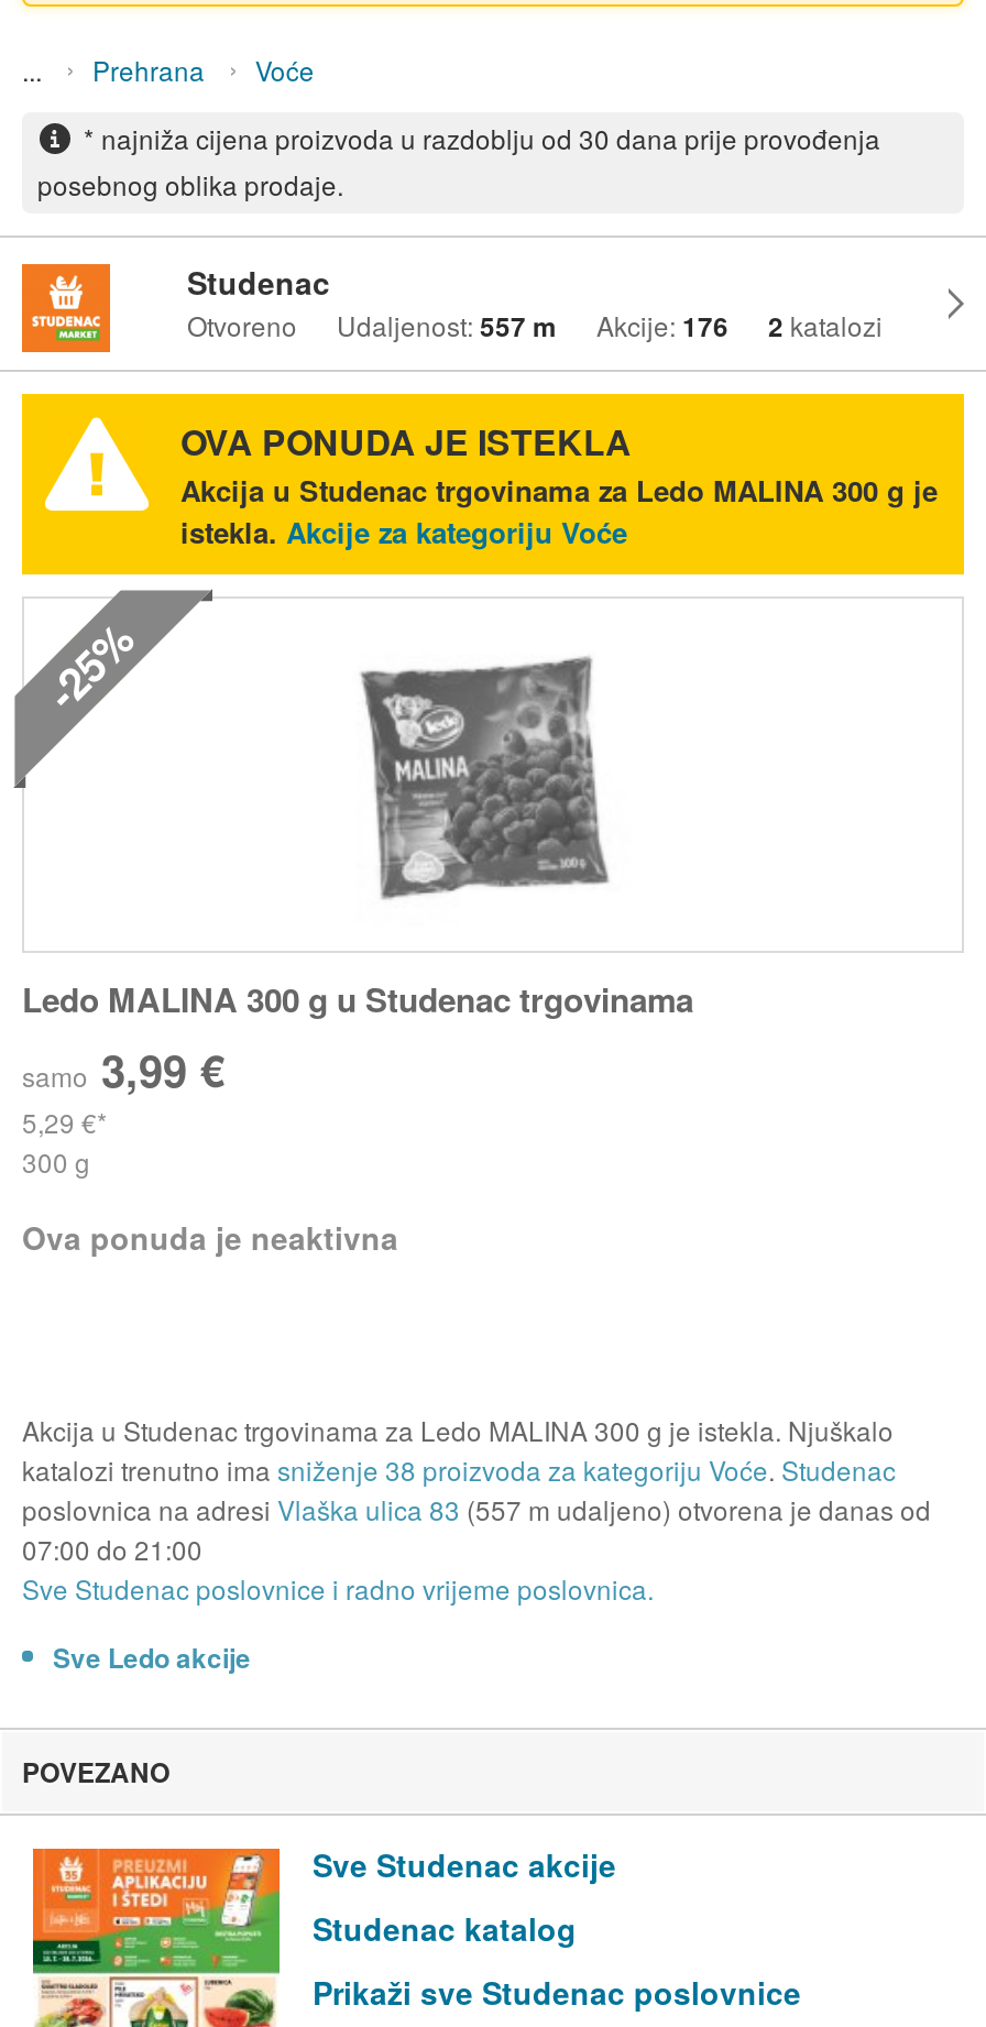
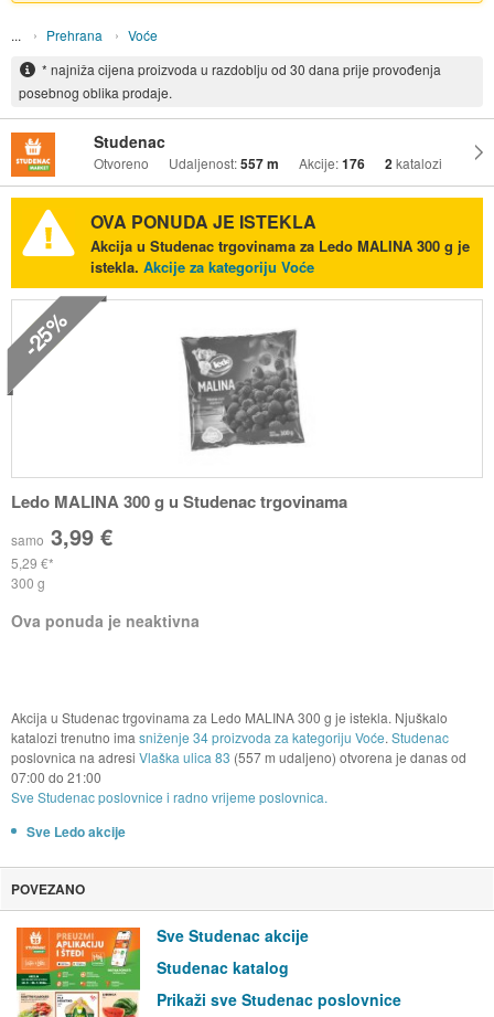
[22,1451,896,1488] katalozi trenutno ima sniženje 38 proizvoda za kategoriju Voće. Studenac -> [11,728,449,747] katalozi trenutno ima sniženje 34 proizvoda za kategoriju Voće. Studenac

